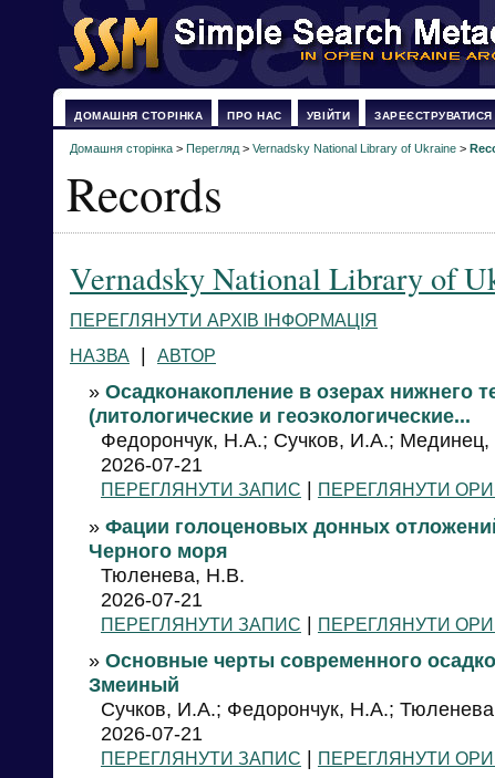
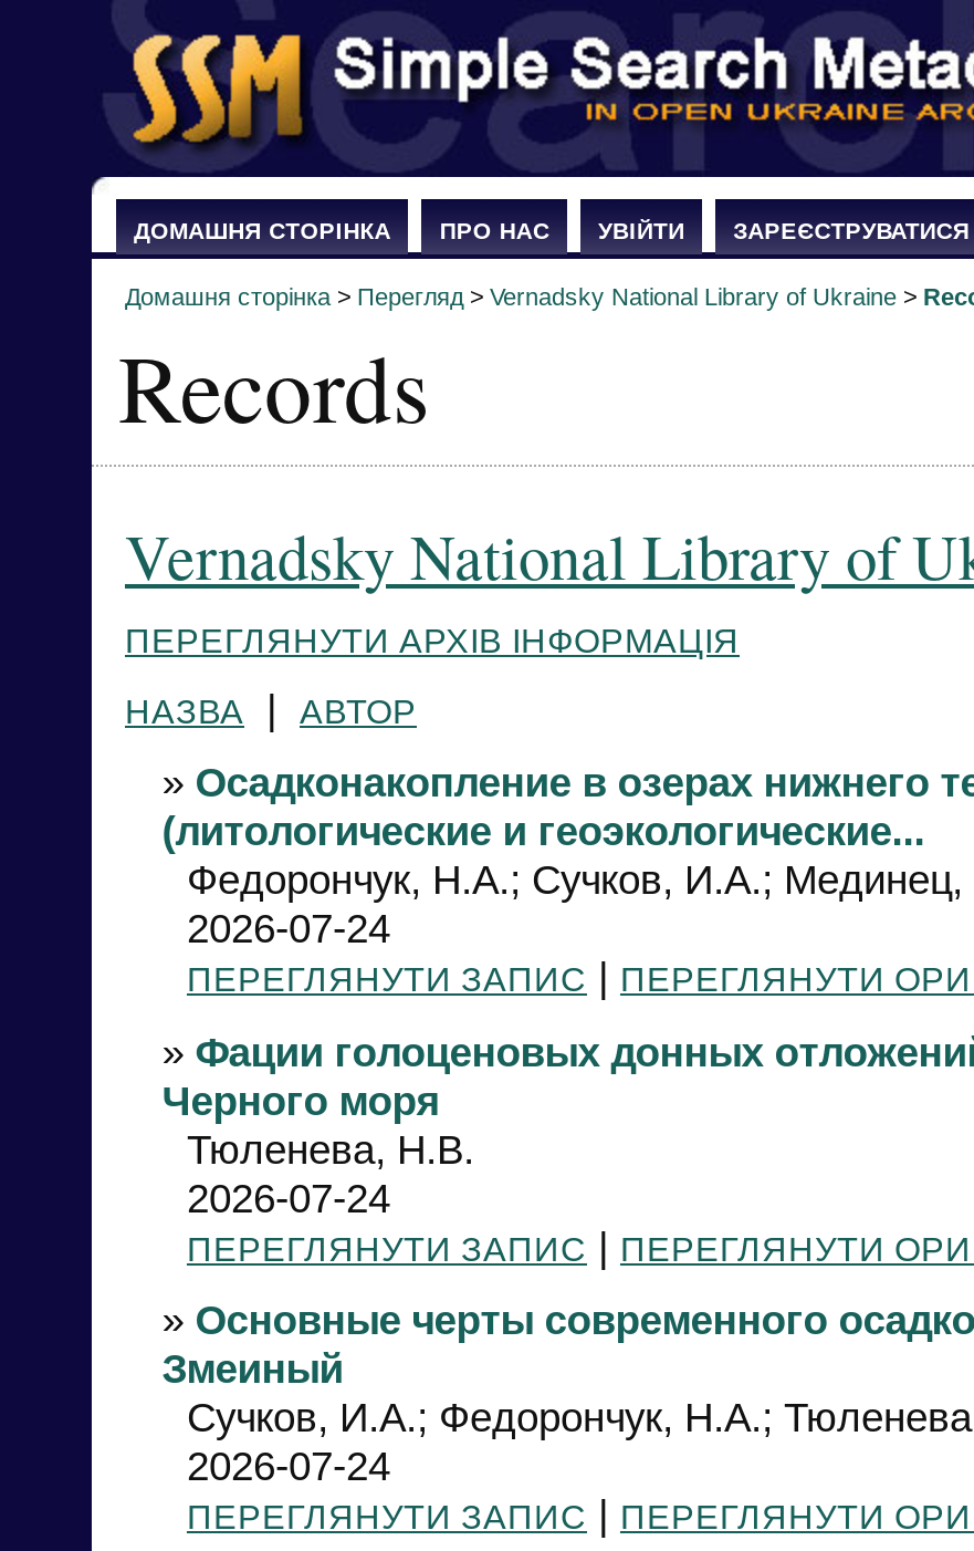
[101,453,203,476] 2026-07-21 -> [187,906,390,953] 2026-07-24
[101,587,203,610] 2026-07-21 -> [187,1174,390,1220] 2026-07-24
[101,721,203,745] 2026-07-21 -> [187,1442,390,1489] 2026-07-24

